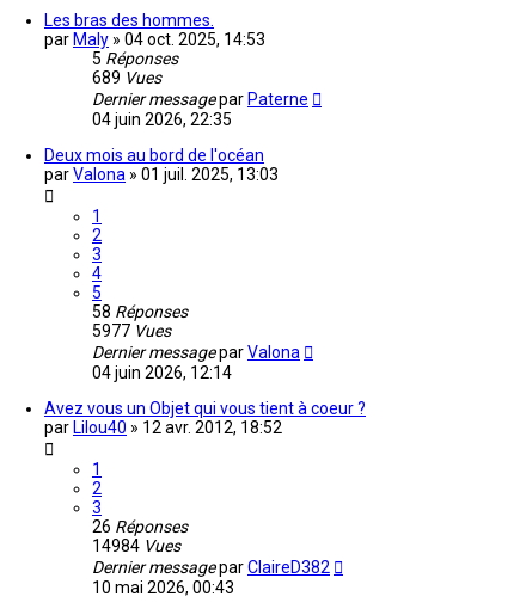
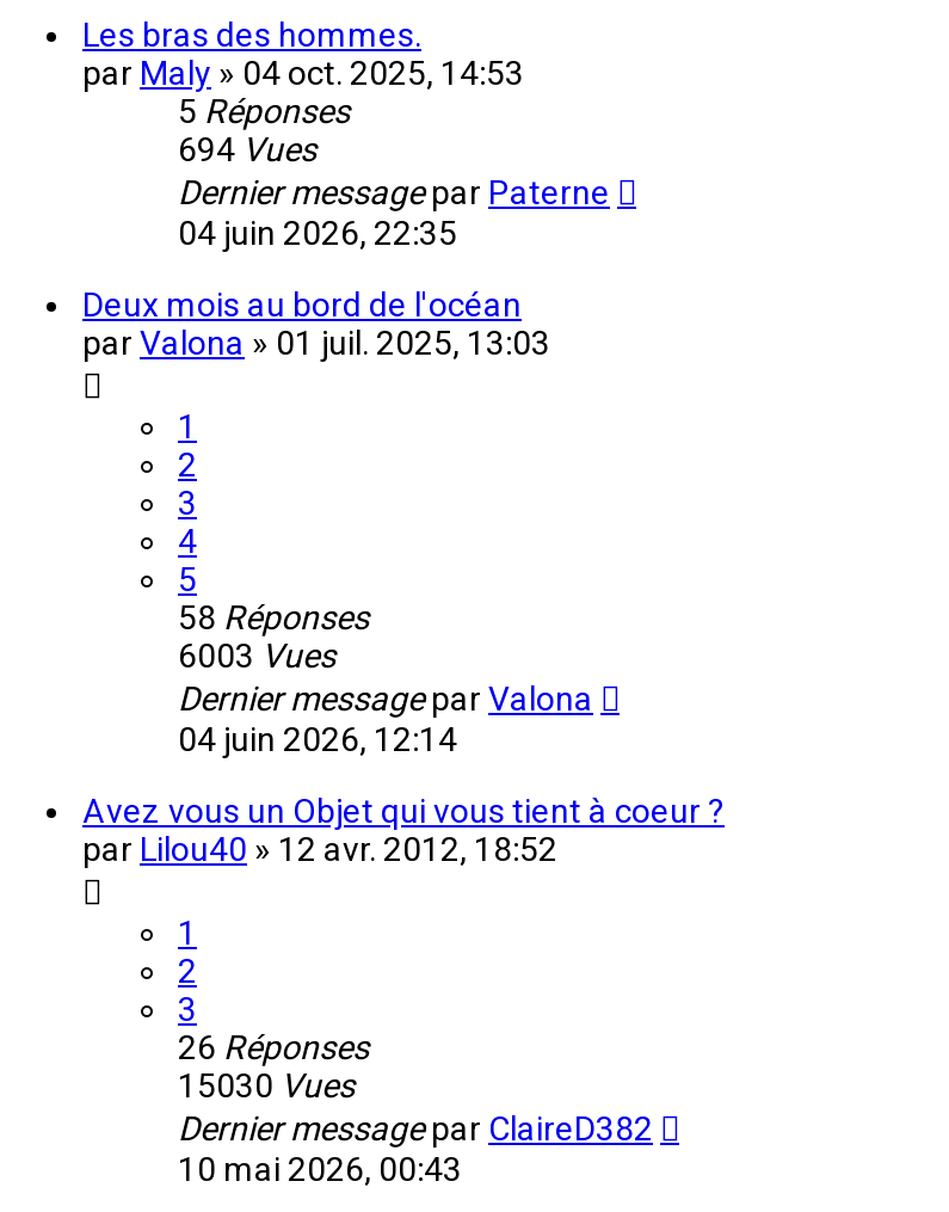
[92,68,161,87] 689 Vues -> [178,130,316,169] 694 Vues
[92,321,171,340] 5977 Vues -> [178,637,335,675] 6003 Vues
[92,536,180,555] 14984 Vues -> [178,1067,355,1105] 15030 Vues

